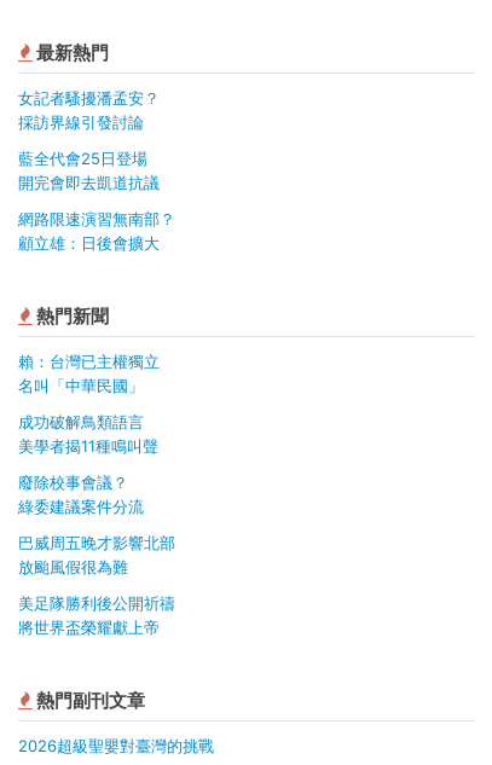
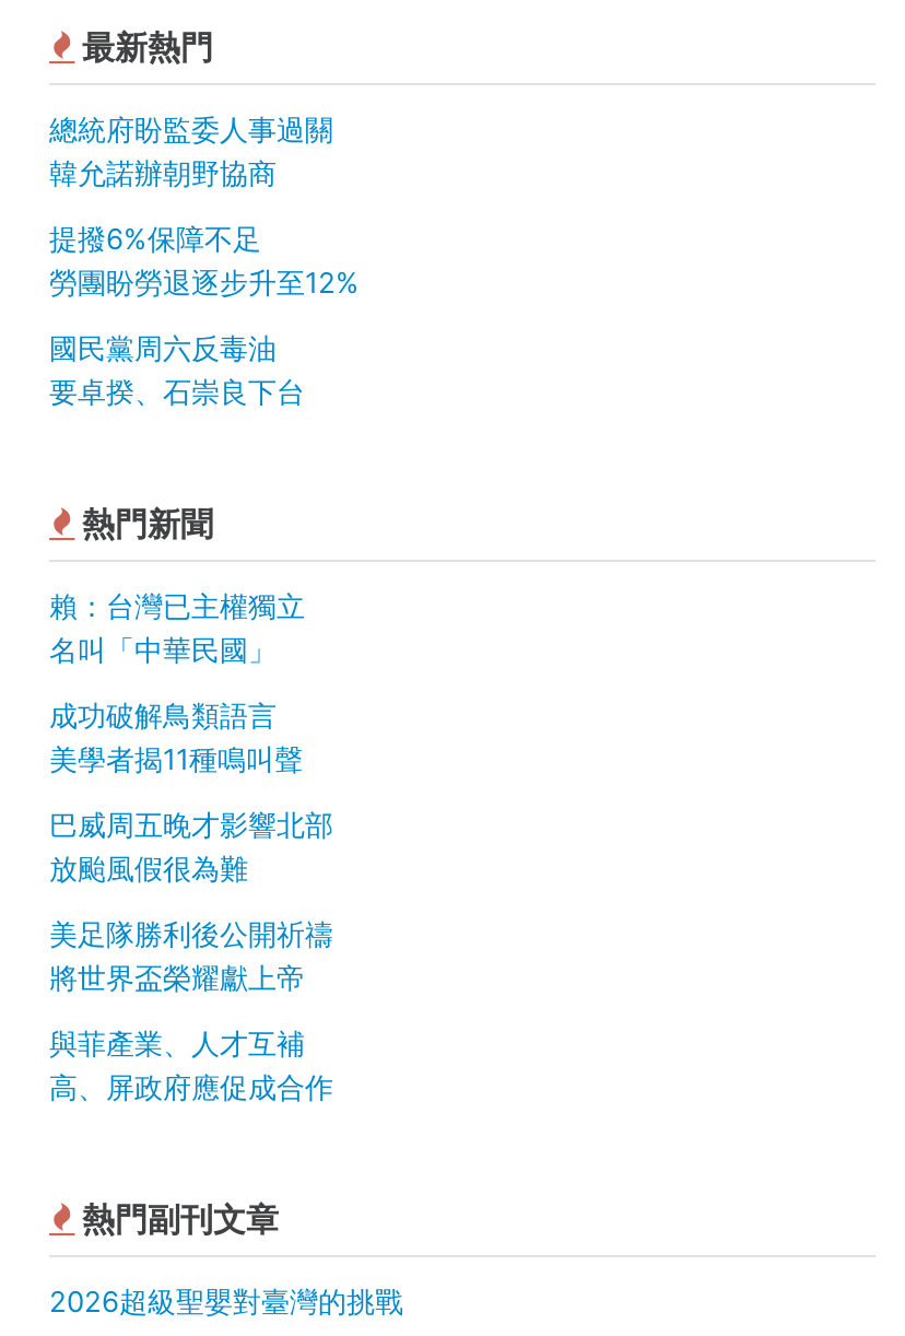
[18,88,160,132] 女記者騷擾潘孟安？ | 採訪界線引發討論 -> [49,111,333,190] 總統府盼監委人事過關 | 韓允諾辦朝野協商
[18,149,160,192] 藍全代會25日登場 | 開完會即去凱道抗議 -> [49,221,360,299] 提撥6%保障不足 | 勞團盼勞退逐步升至12%
[18,209,175,252] 網路限速演習無南部？ | 顧立雄：日後會擴大 -> [49,330,305,409] 國民黨周六反毒油 | 要卓揆、石崇良下台
[18,472,144,516] 廢除校事會議？ | 綠委建議案件分流 -> none
moved [18,533,175,637] -> [49,807,333,995]: 巴威周五晚才影響北部 | 放颱風假很為難 | 美足隊勝利後公開祈禱 | 將世界盃榮耀獻上帝
none -> [49,1025,333,1104] 與菲產業、人才互補 | 高、屏政府應促成合作

